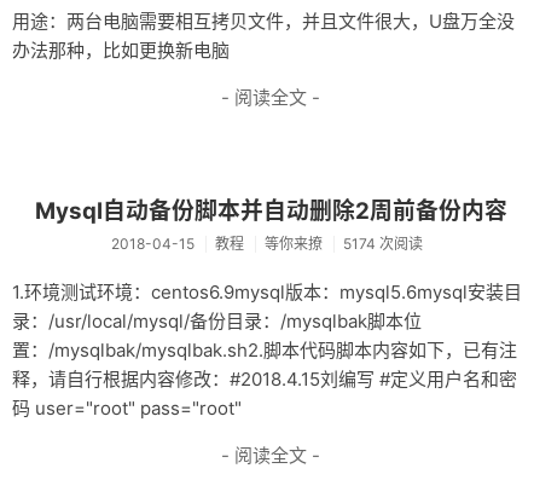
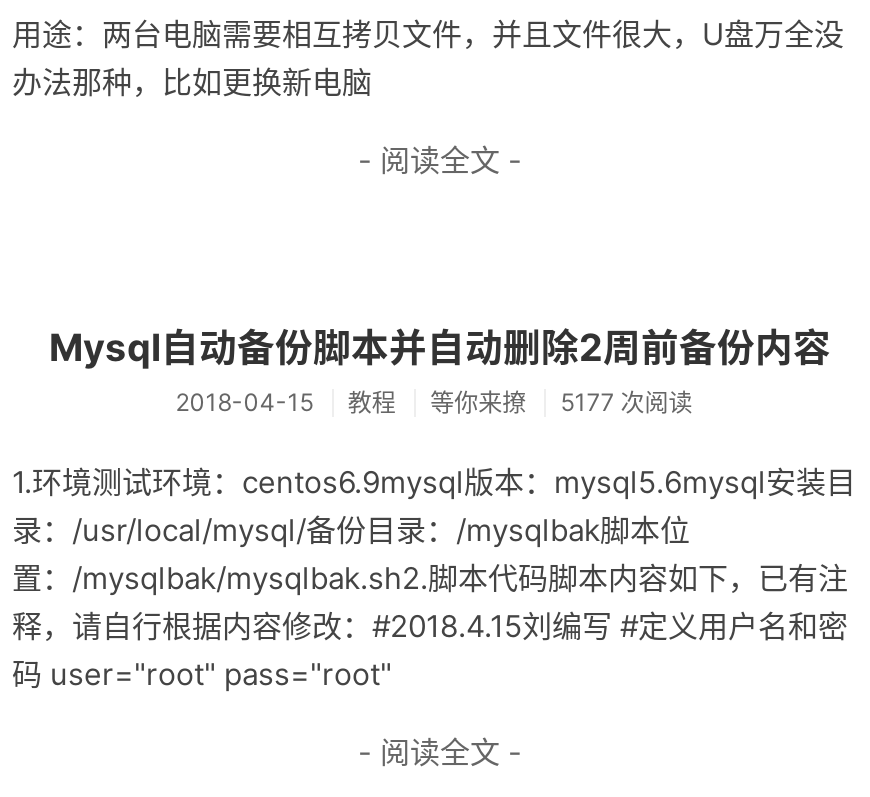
[343,235,423,253] 5174 次阅读 -> [561,387,693,417] 5177 次阅读

